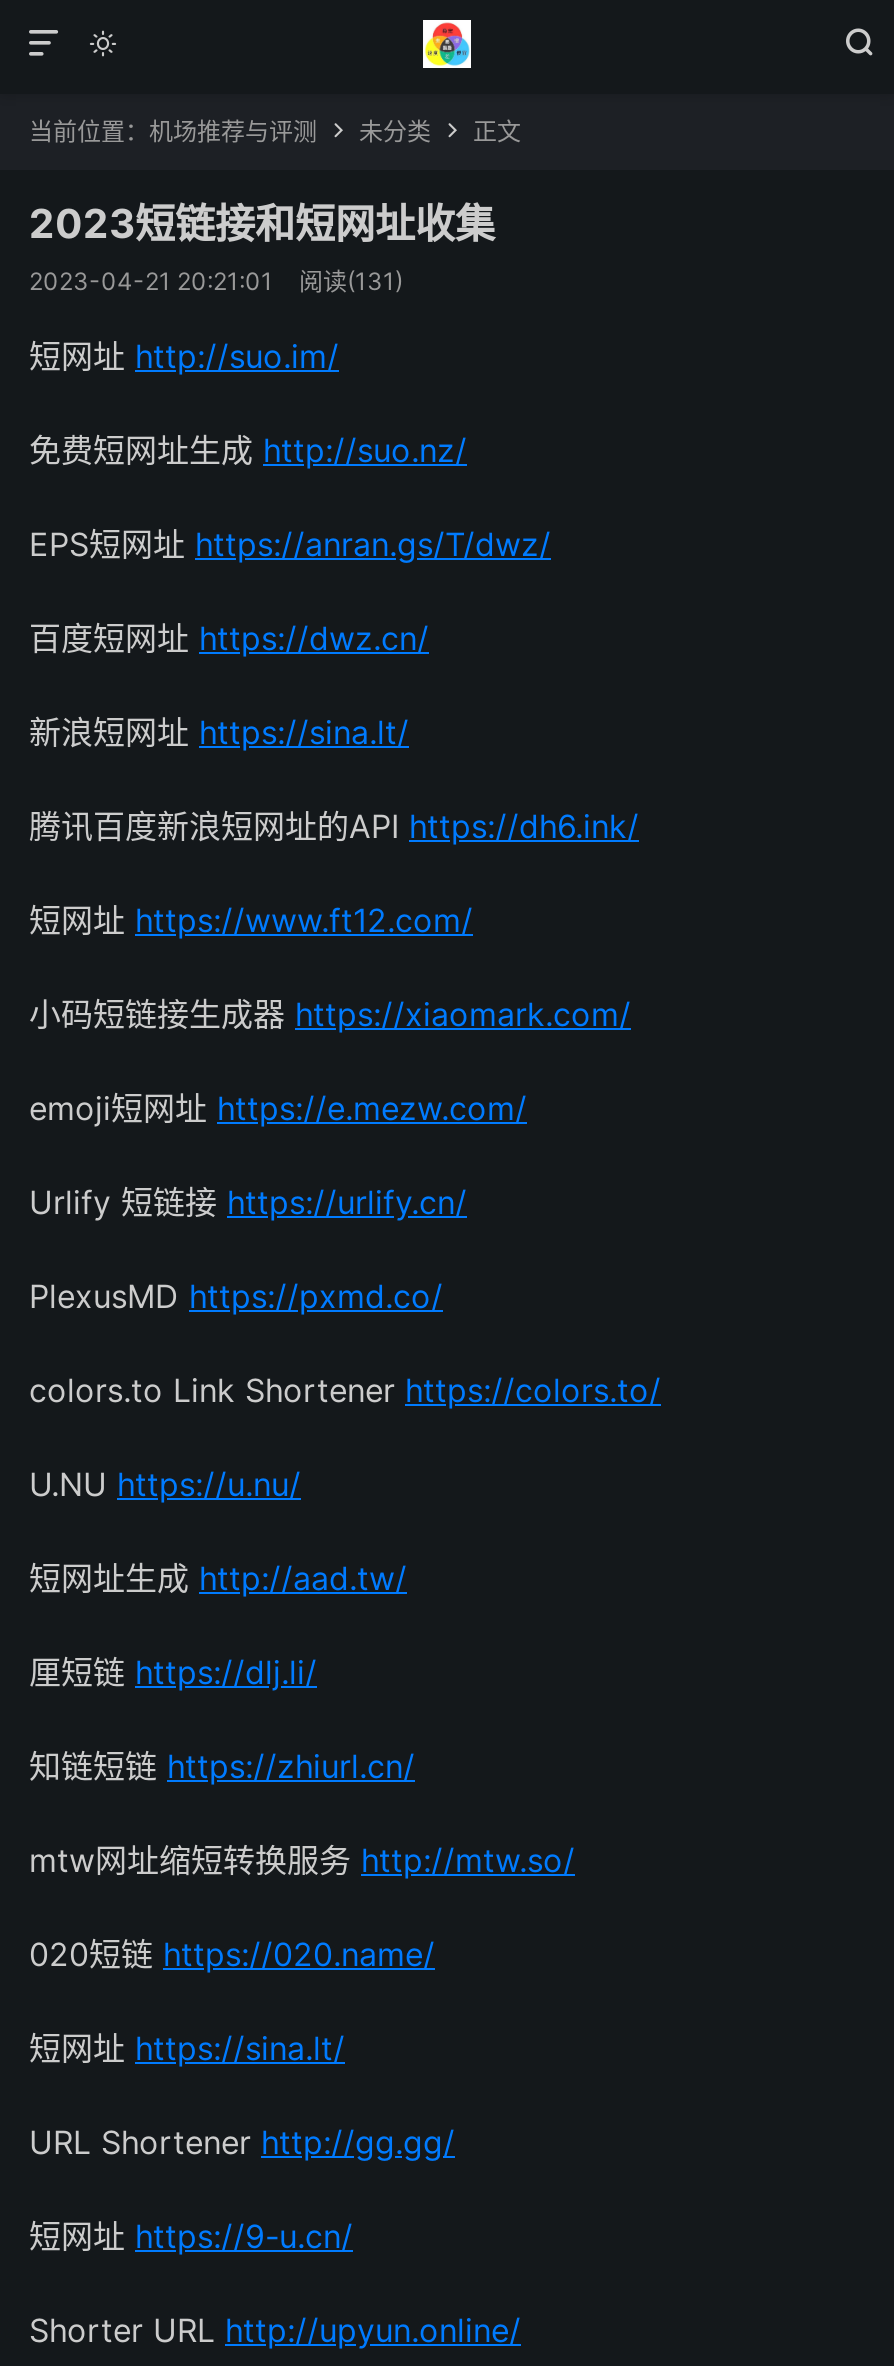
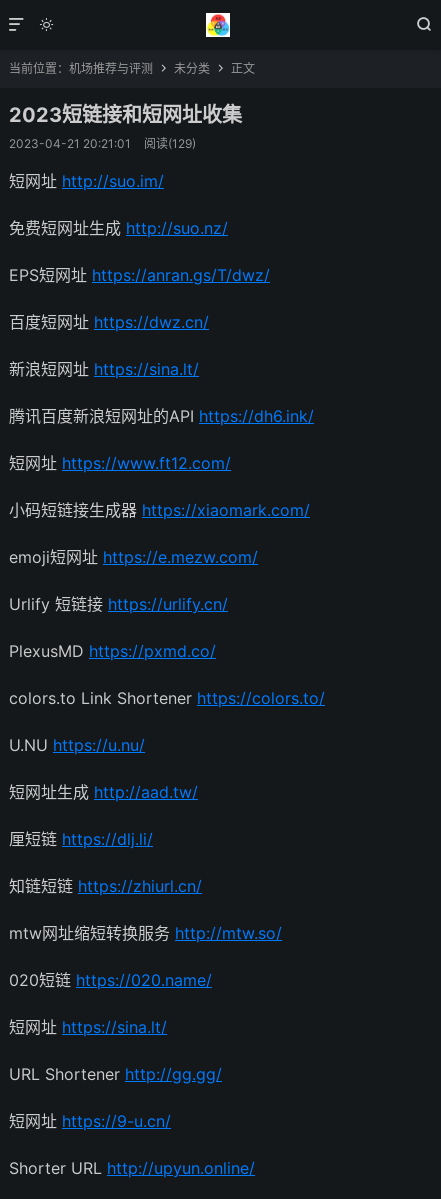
[29,266,403,296] 2023-04-21 20:21:01 阅读(131) -> [9,136,196,151] 2023-04-21 20:21:01 阅读(129)

